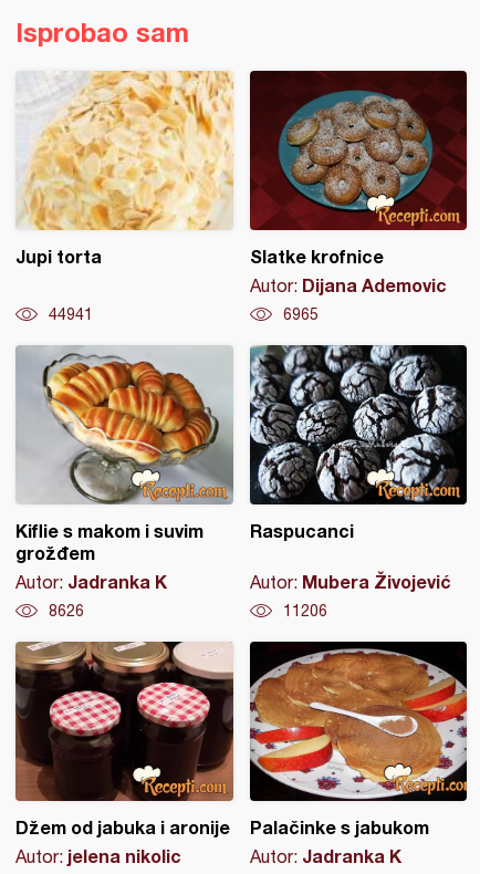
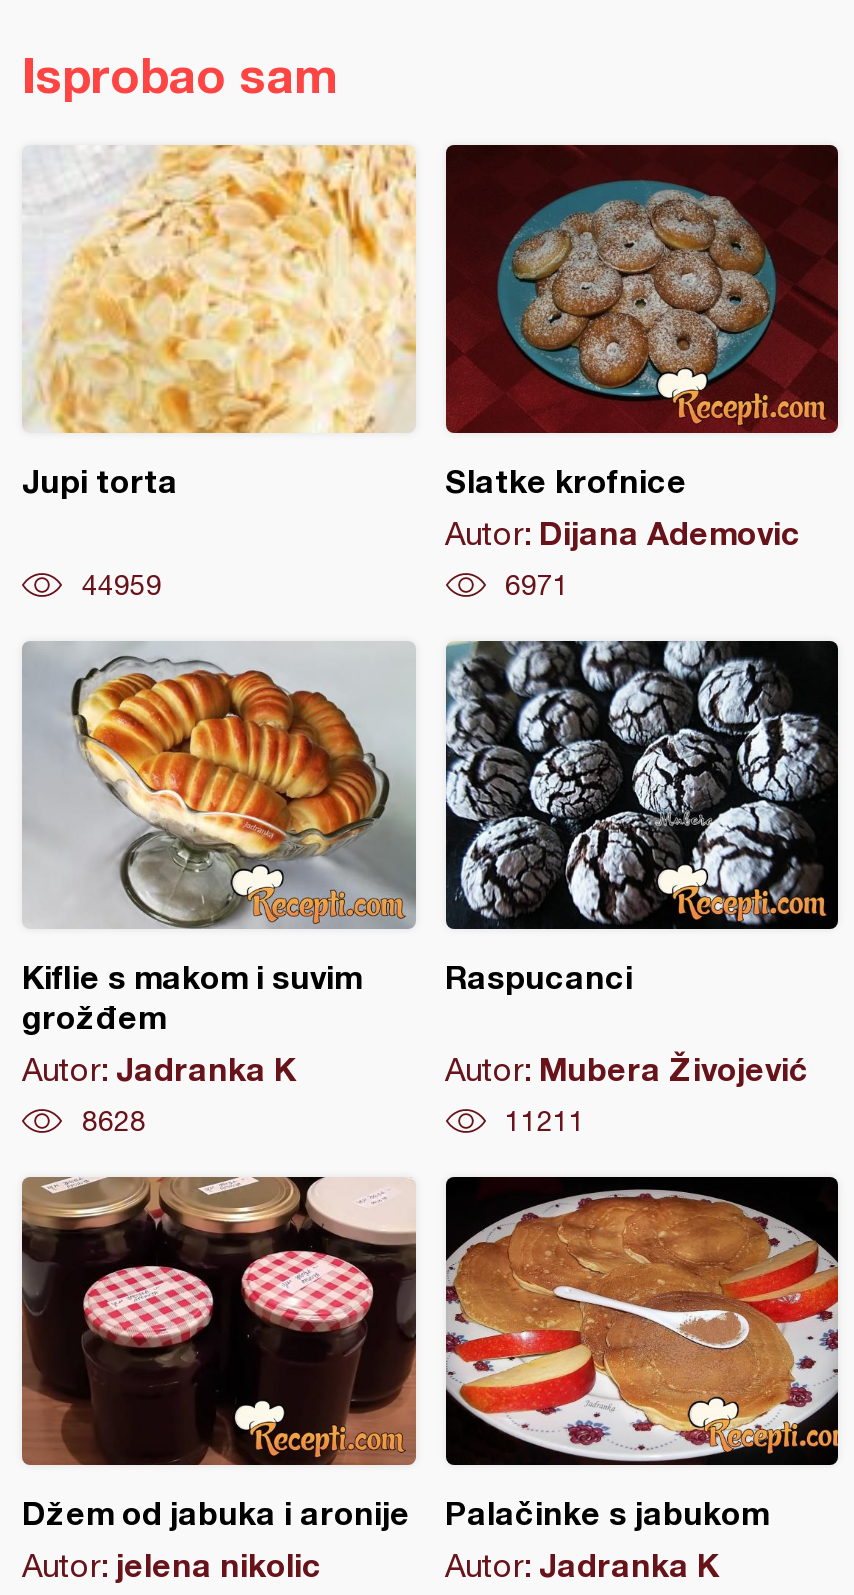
[49,306,93,323] 44941 -> [82,570,162,602] 44959
[283,306,318,323] 6965 -> [505,570,569,602] 6971
[49,602,84,620] 8626 -> [82,1106,146,1138] 8628
[283,602,327,620] 11206 -> [505,1106,585,1138] 11211

